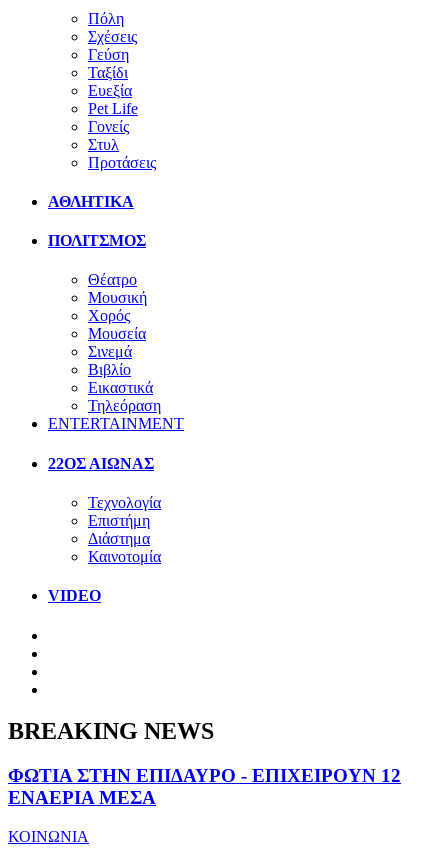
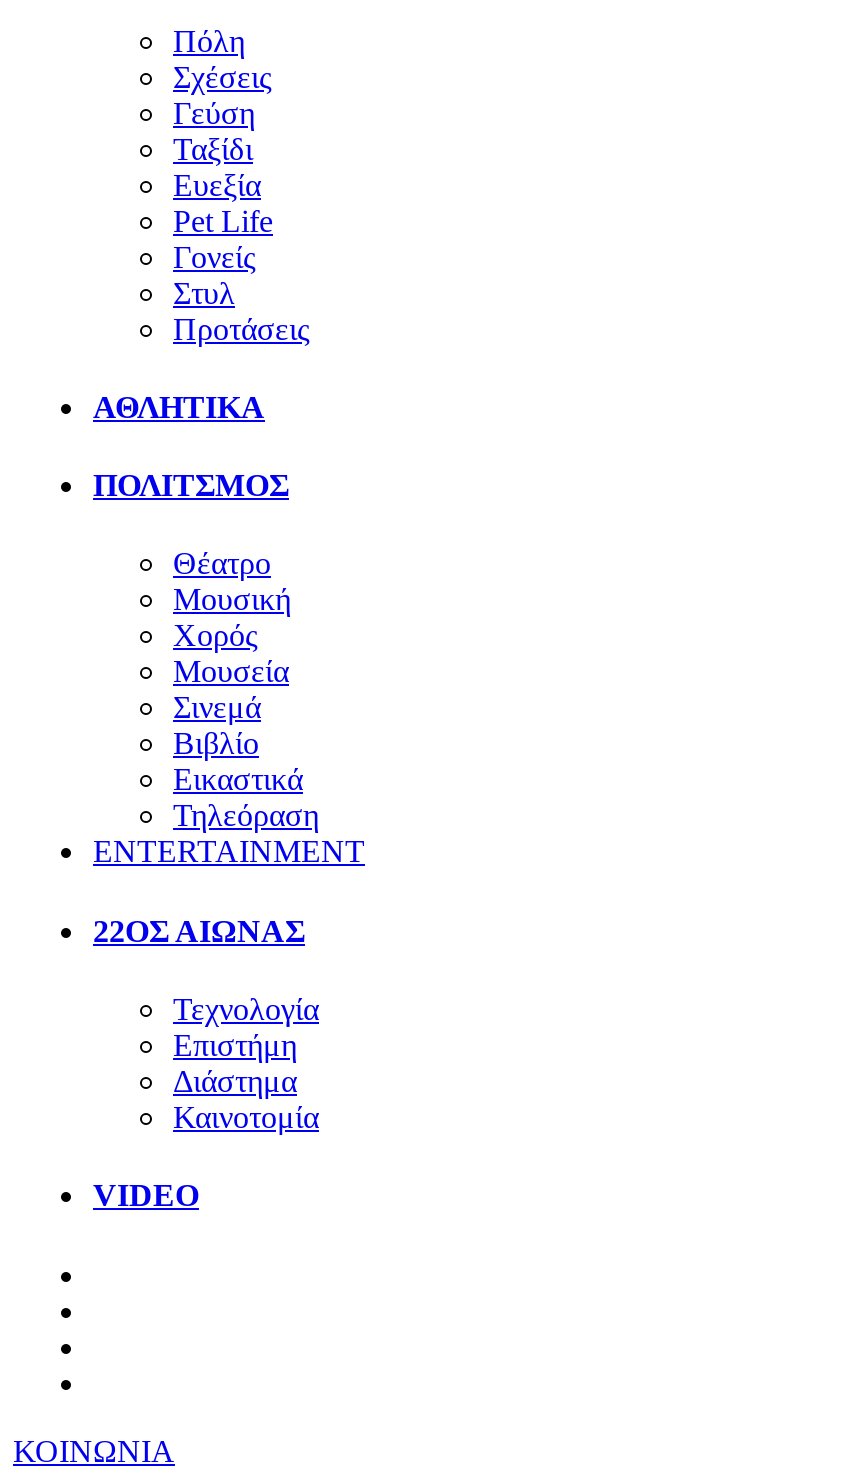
[8,718,401,808] BREAKING NEWS | ΦΩΤΙΑ ΣΤΗΝ ΕΠΙΔΑΥΡΟ - ΕΠΙΧΕΙΡΟΥΝ 12 | ΕΝΑΕΡΙΑ ΜΕΣΑ -> none

